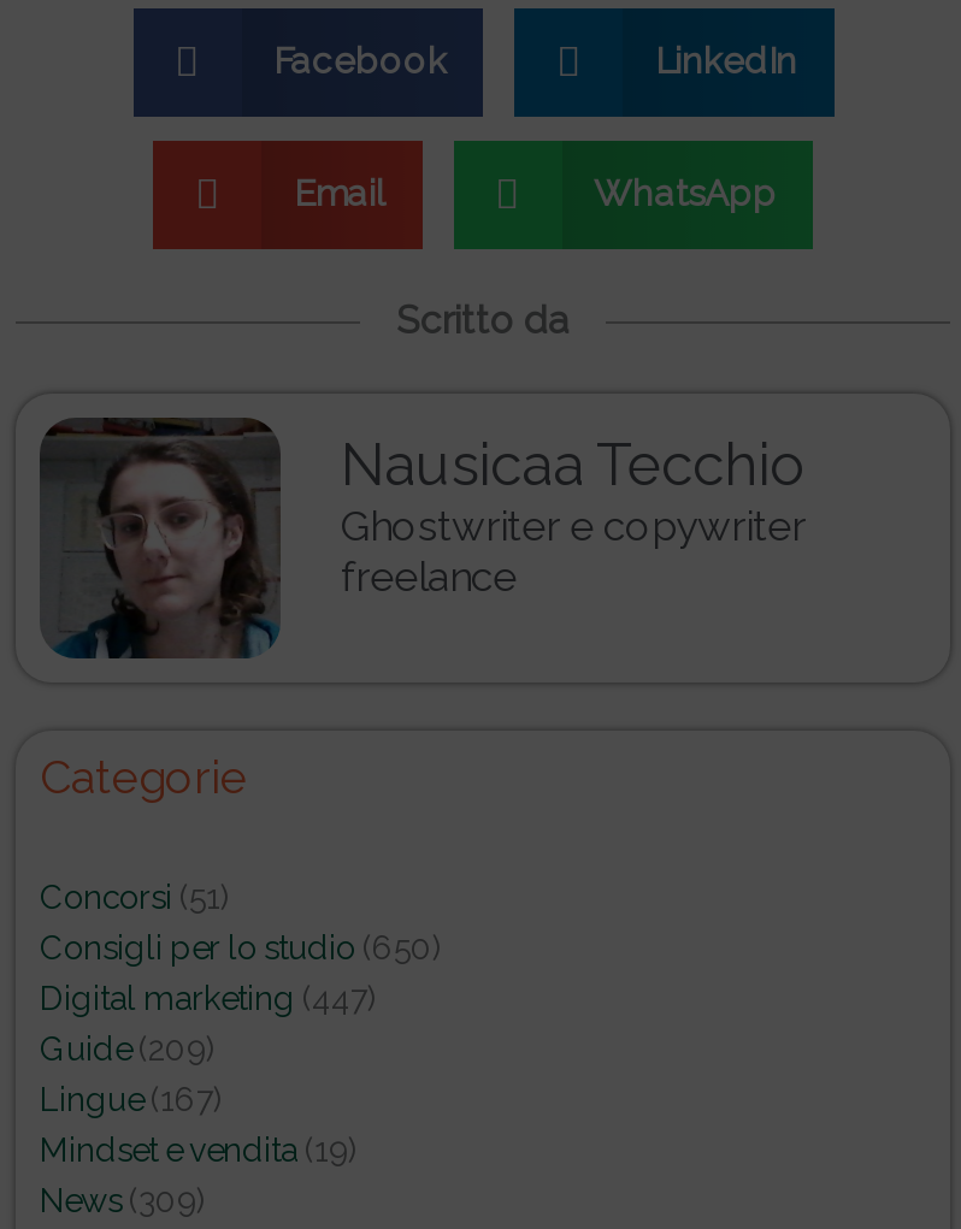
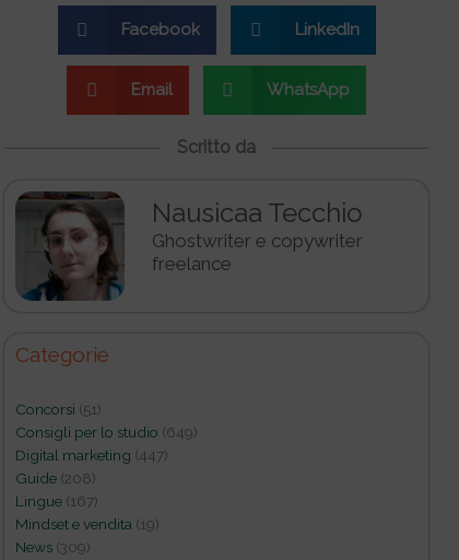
[40,929,442,967] Consigli per lo studio (650) -> [15,423,198,441] Consigli per lo studio (649)
[40,1030,216,1068] Guide(209) -> [15,469,96,487] Guide(208)

